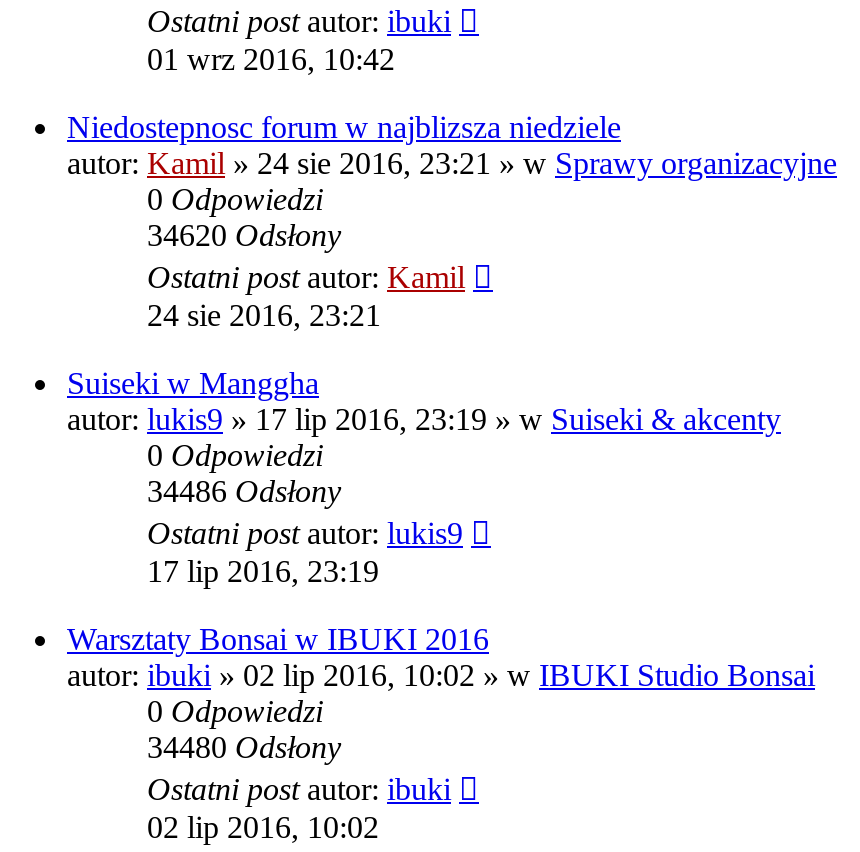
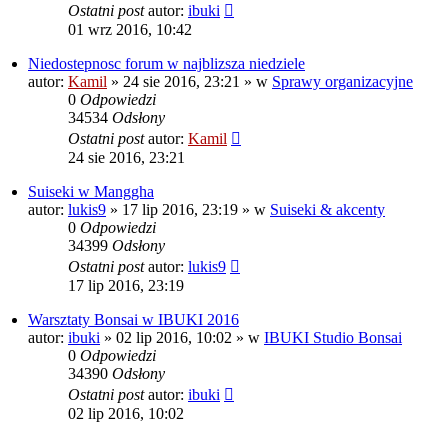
[147,218,341,252] 34620 Odsłony -> [68,109,165,126] 34534 Odsłony
[147,474,341,508] 34486 Odsłony -> [68,237,165,254] 34399 Odsłony
[147,730,341,764] 34480 Odsłony -> [68,365,165,382] 34390 Odsłony

